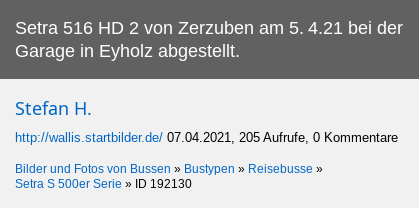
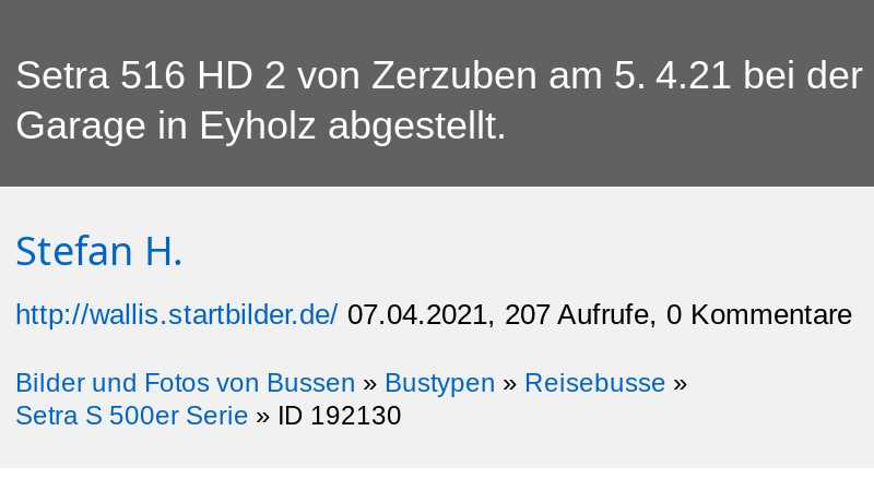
[15,130,398,145] http://wallis.startbilder.de/ 07.04.2021, 205 Aufrufe, 0 Kommentare -> [15,298,852,331] http://wallis.startbilder.de/ 07.04.2021, 207 Aufrufe, 0 Kommentare

